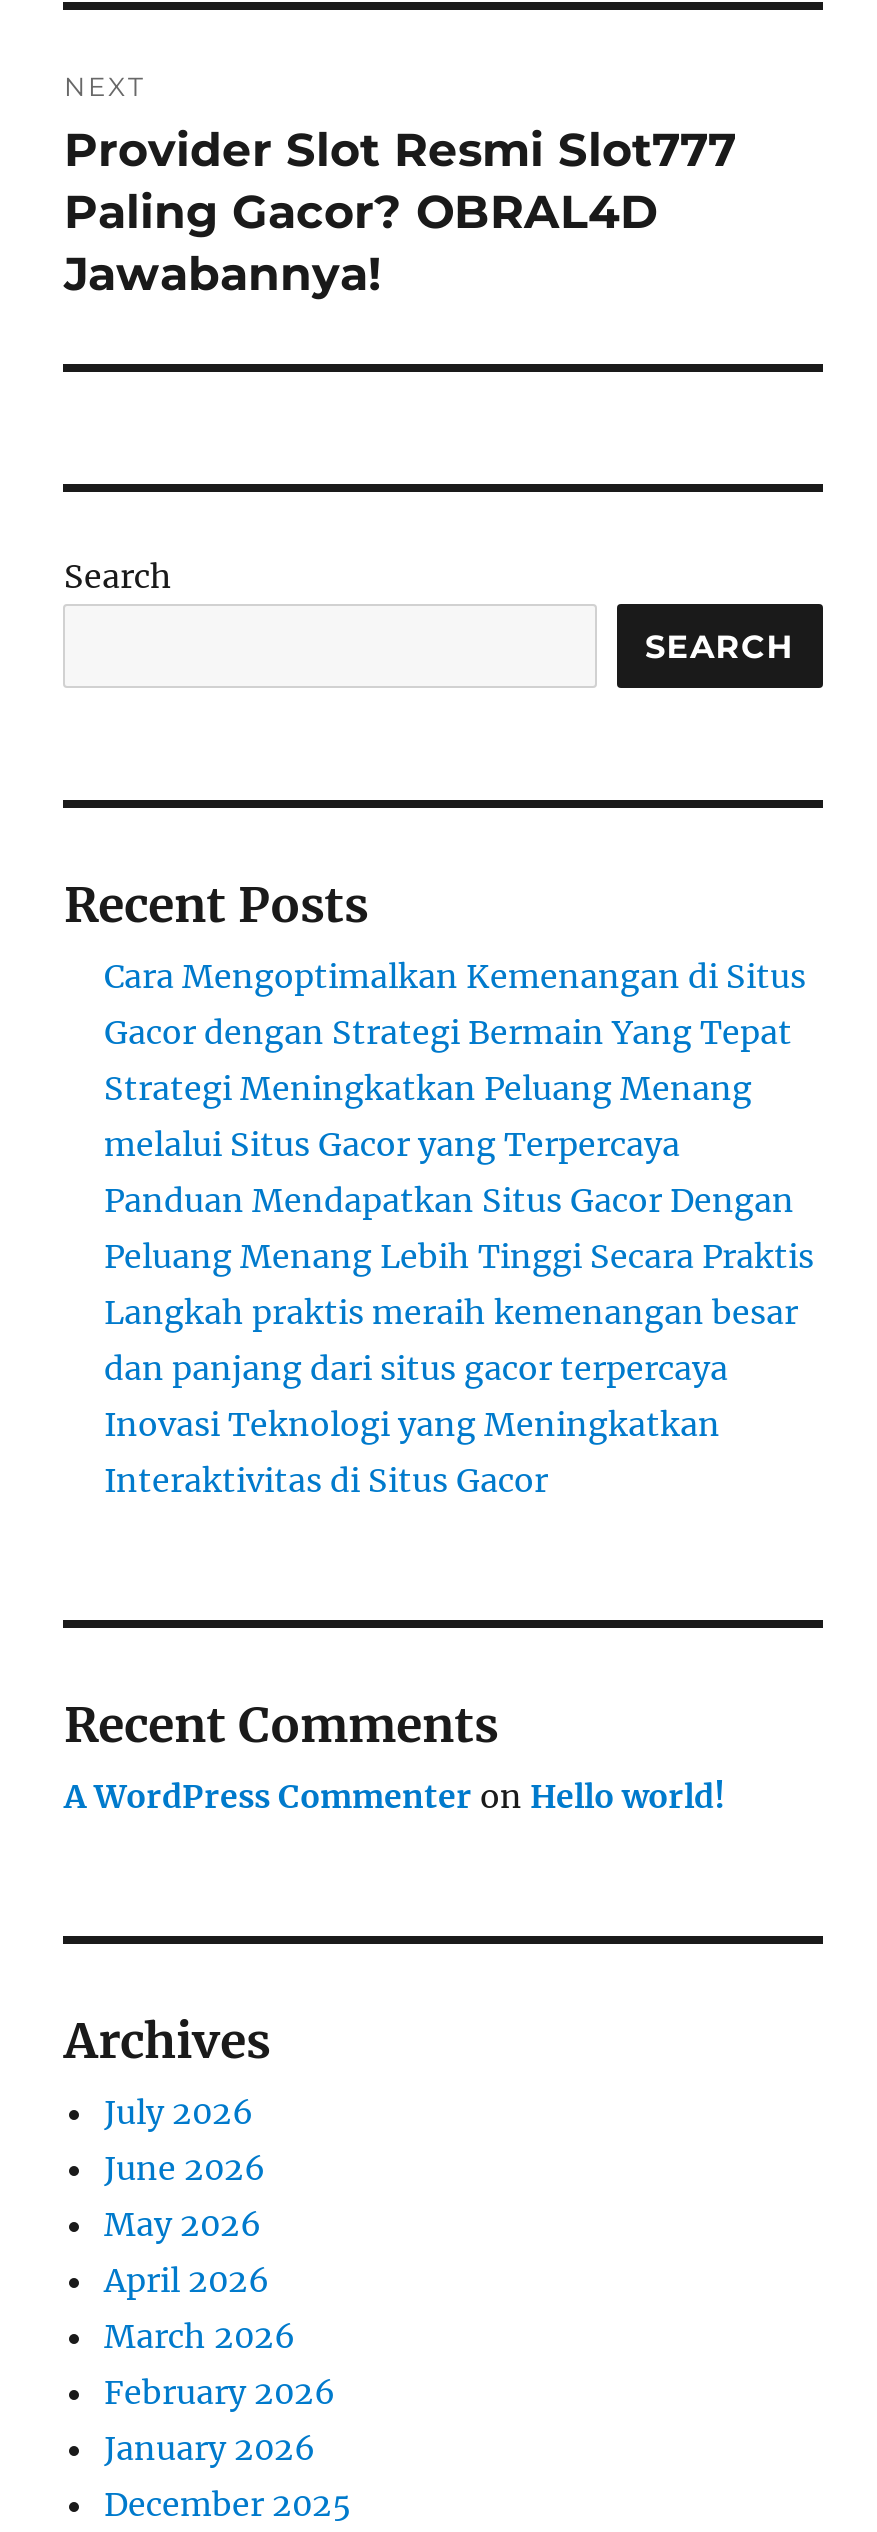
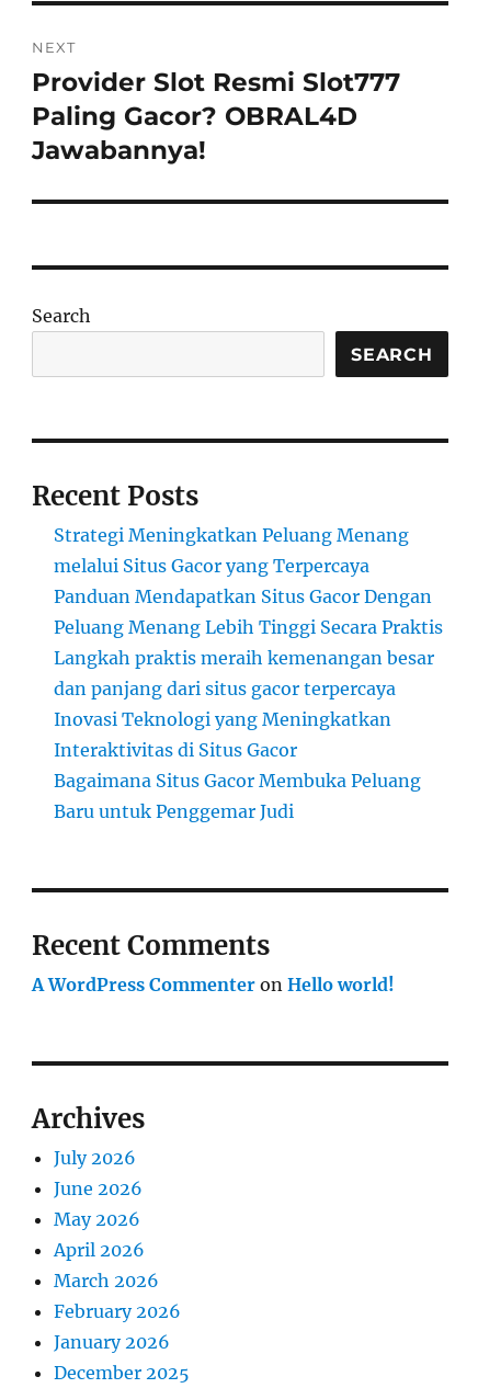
[104,956,806,1052] Cara Mengoptimalkan Kemenangan di Situs | Gacor dengan Strategi Bermain Yang Tepat -> none
moved [104,1068,814,1500] -> [54,524,443,761]: Strategi Meningkatkan Peluang Menang | melalui Situs Gacor yang Terpercaya | Panduan Mendapatkan Situs Gacor Dengan | Peluang Menang Lebih Tinggi Secara Praktis | Langkah praktis meraih kemenangan besar | dan panjang dari situs gacor terpercaya | Inovasi Teknologi yang Meningkatkan | Interaktivitas di Situs Gacor
none -> [54,770,422,822] Bagaimana Situs Gacor Membuka Peluang | Baru untuk Penggemar Judi

